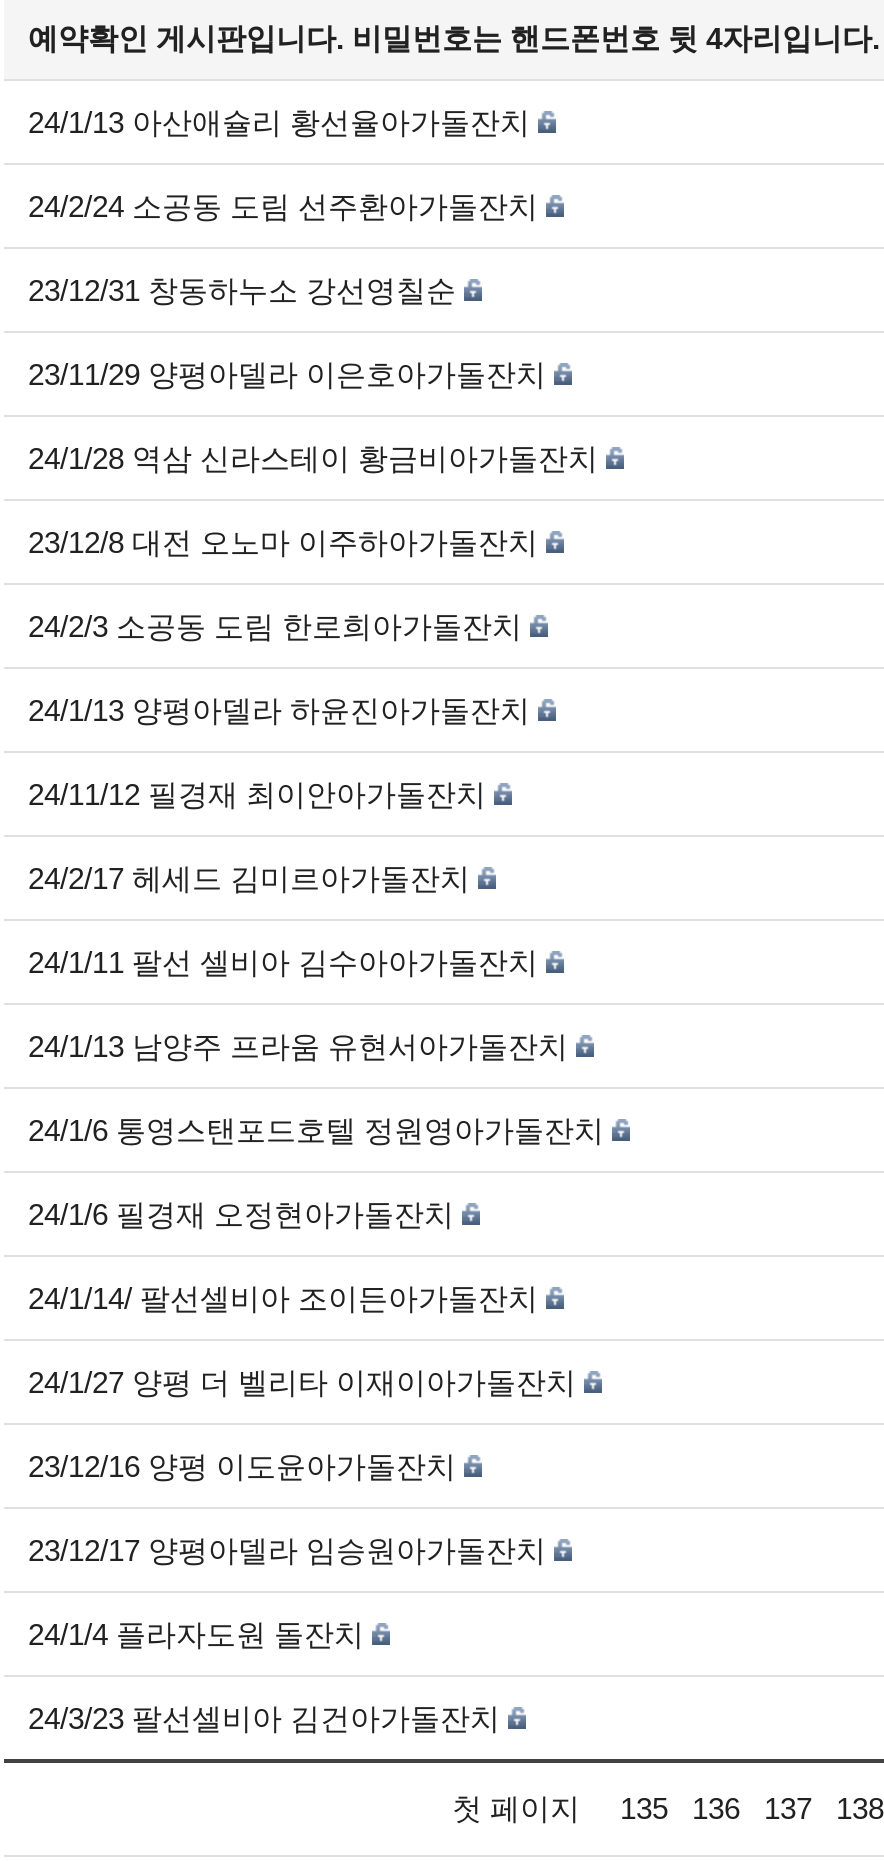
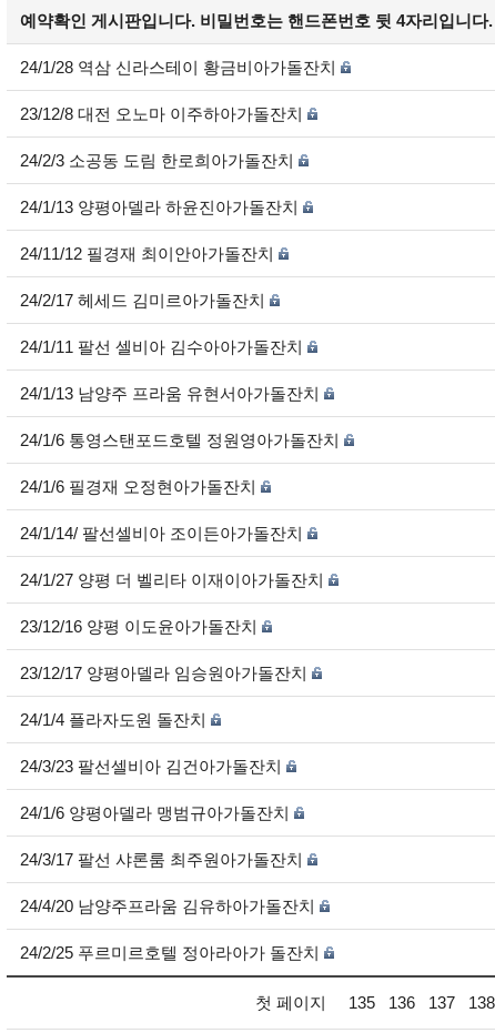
[28,105,546,391] 24/1/13 아산애슐리 황선율아가돌잔치 | 24/2/24 소공동 도림 선주환아가돌잔치 | 23/12/31 창동하누소 강선영칠순 | 23/11/29 양평아델라 이은호아가돌잔치 -> none
moved [28,441,604,1735] -> [20,58,340,776]: 24/1/28 역삼 신라스테이 황금비아가돌잔치 | 23/12/8 대전 오노마 이주하아가돌잔치 | 24/2/3 소공동 도림 한로희아가돌잔치 | ... | 24/1/4 플라자도원 돌잔치 | 24/3/23 팔선셀비아 김건아가돌잔치
none -> [20,803,320,962] 24/1/6 양평아델라 맹범규아가돌잔치 | 24/3/17 팔선 샤론룸 최주원아가돌잔치 | 24/4/20 남양주프라움 김유하아가돌잔치 | 24/2/25 푸르미르호텔 정아라아가 돌잔치

